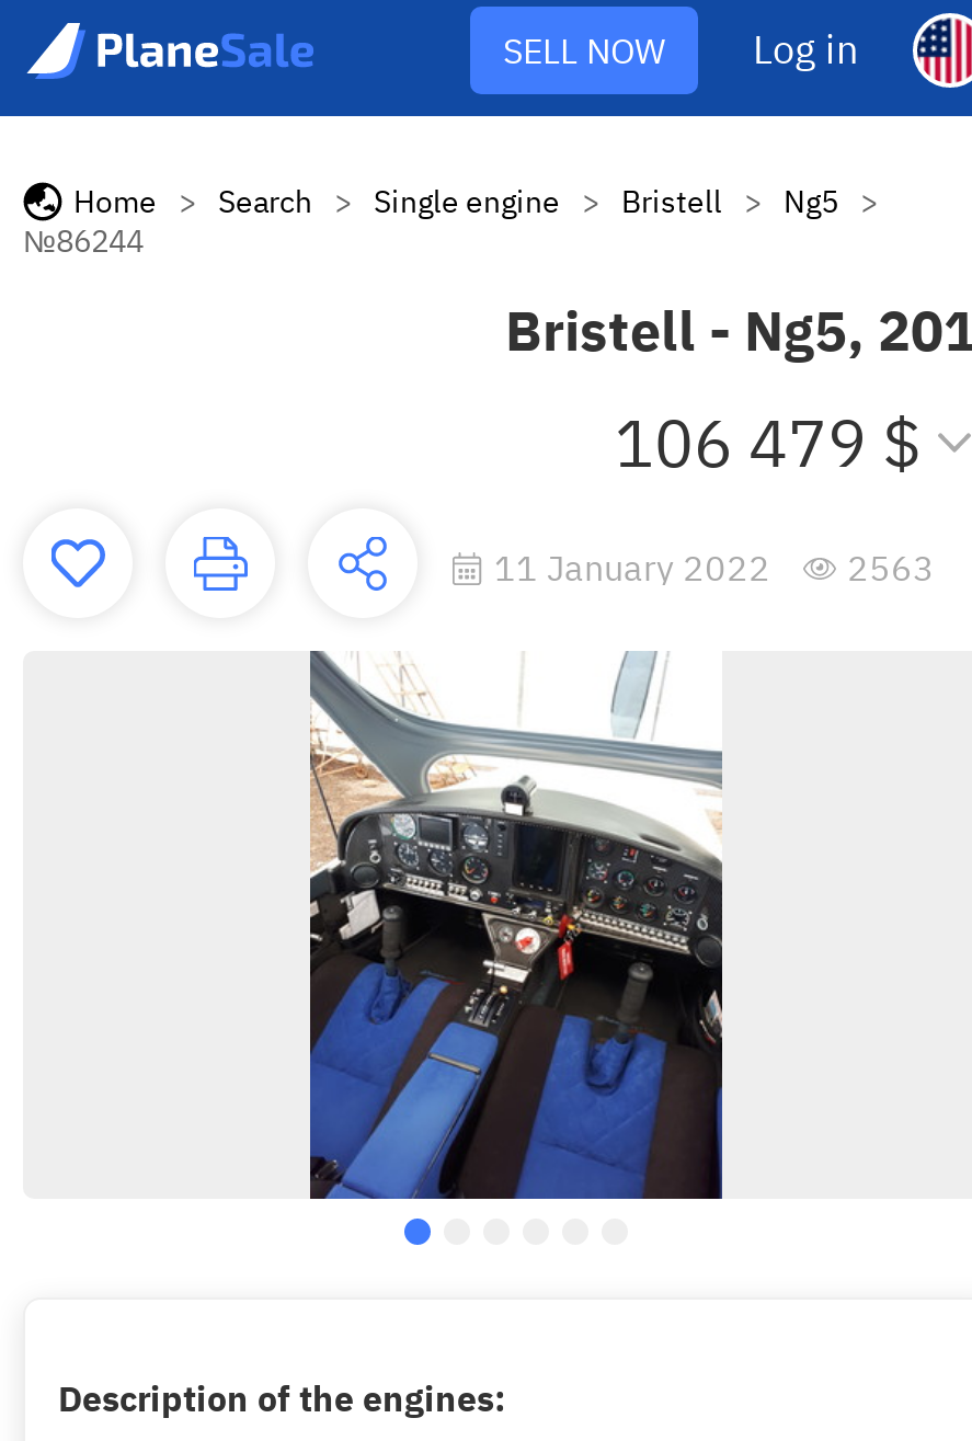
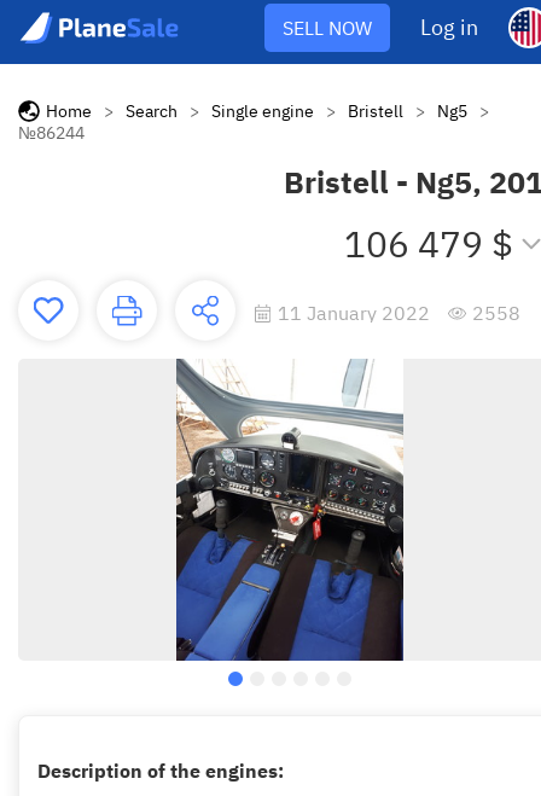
[494,546,935,590] 11 January 2022 2563 -> [278,301,520,325] 11 January 2022 2558

